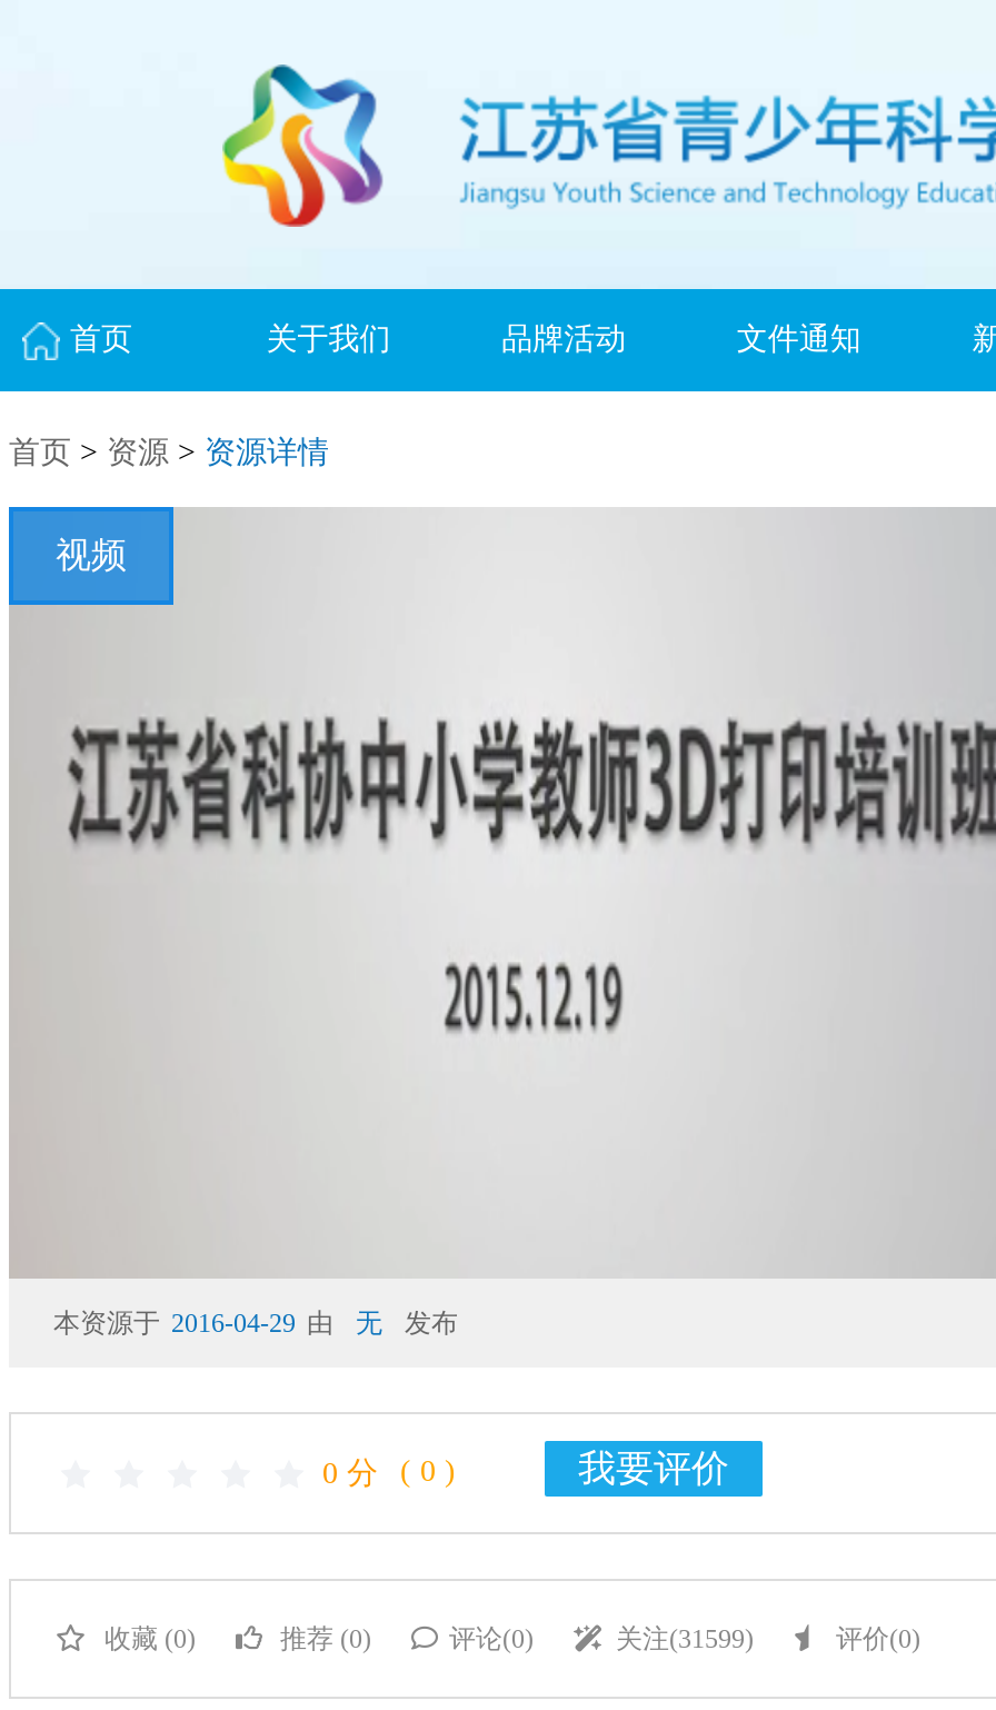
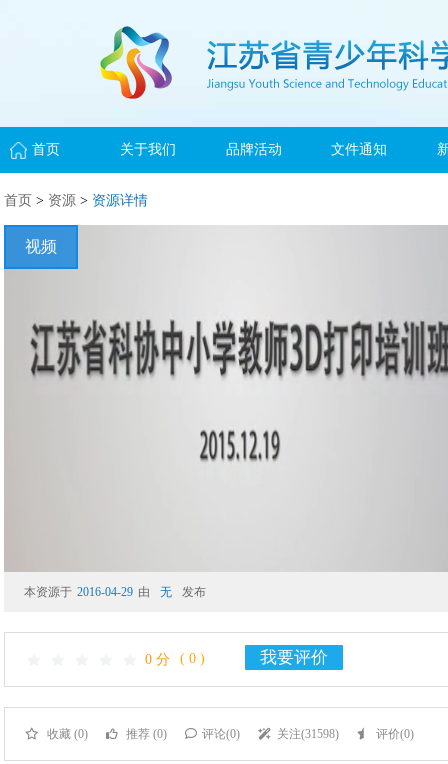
[616,1623,760,1654] 关注(31599) -> [277,727,342,741] 关注(31598)

